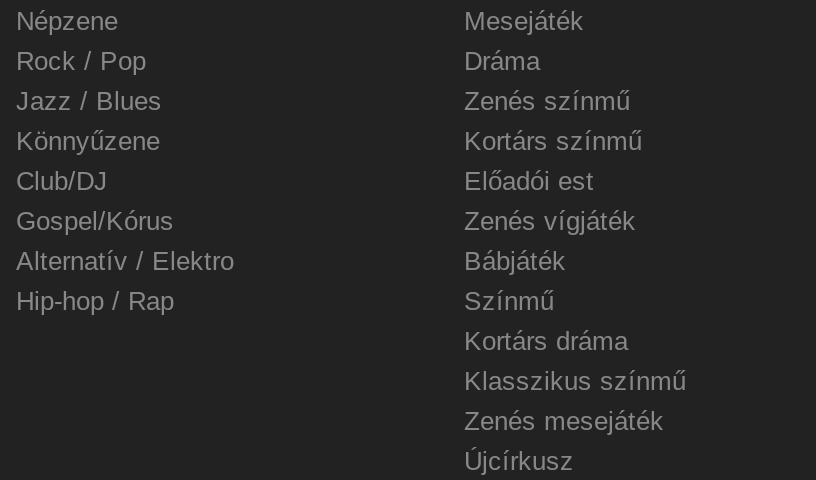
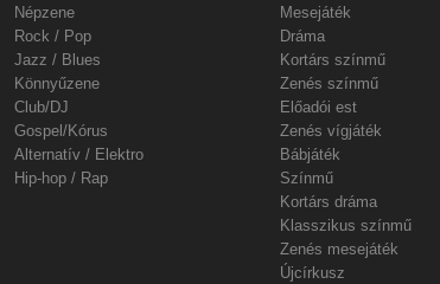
moved [464,86,630,116] -> [280,74,378,92]: Zenés színmű
moved [464,126,642,156] -> [280,51,385,68]: Kortárs színmű

